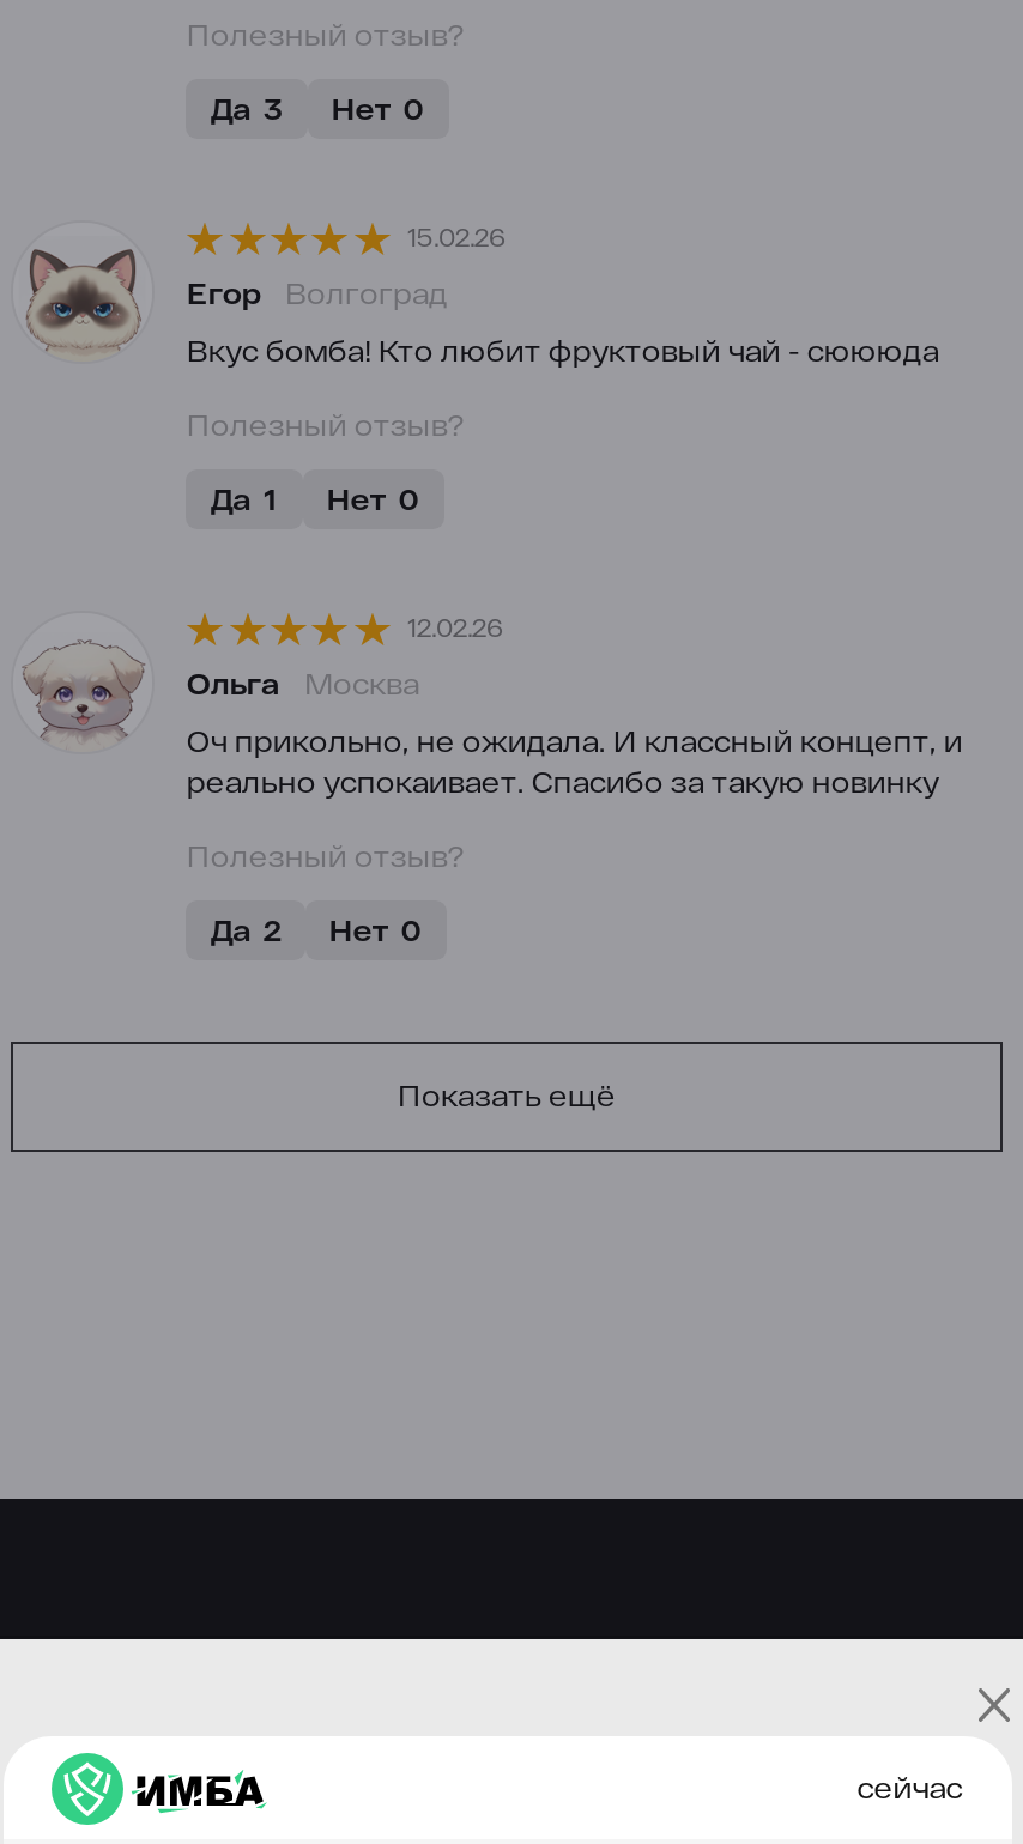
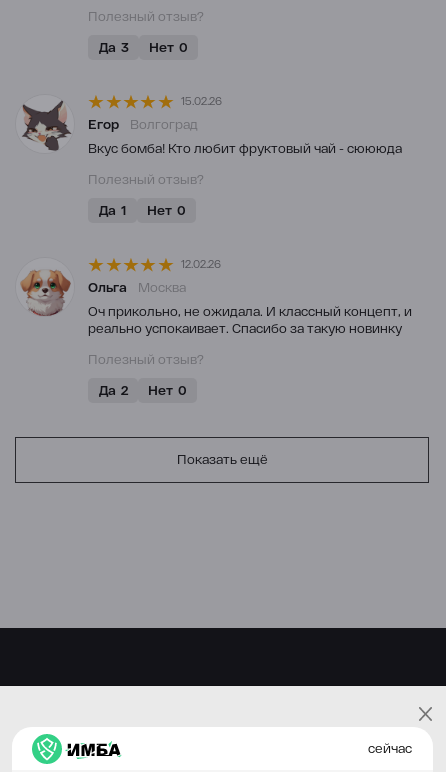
[30,239,138,354] [image] -> [23,101,70,151] [image]
[30,647,140,750] [image] -> [22,270,70,316] [image]

